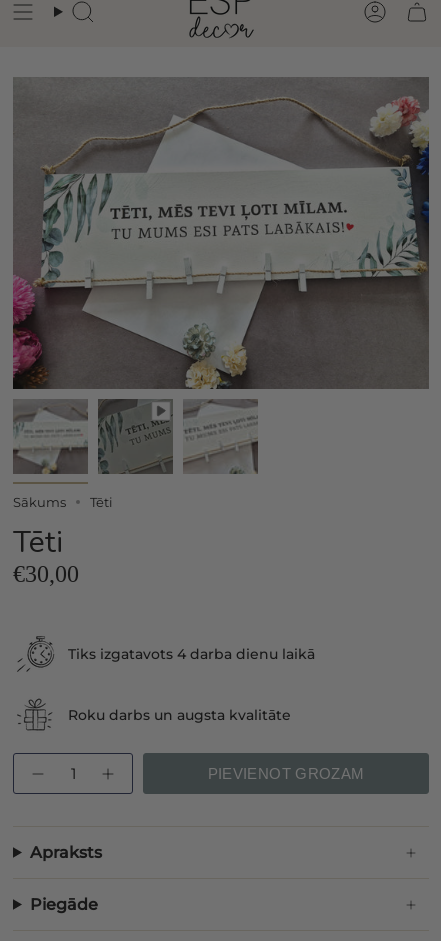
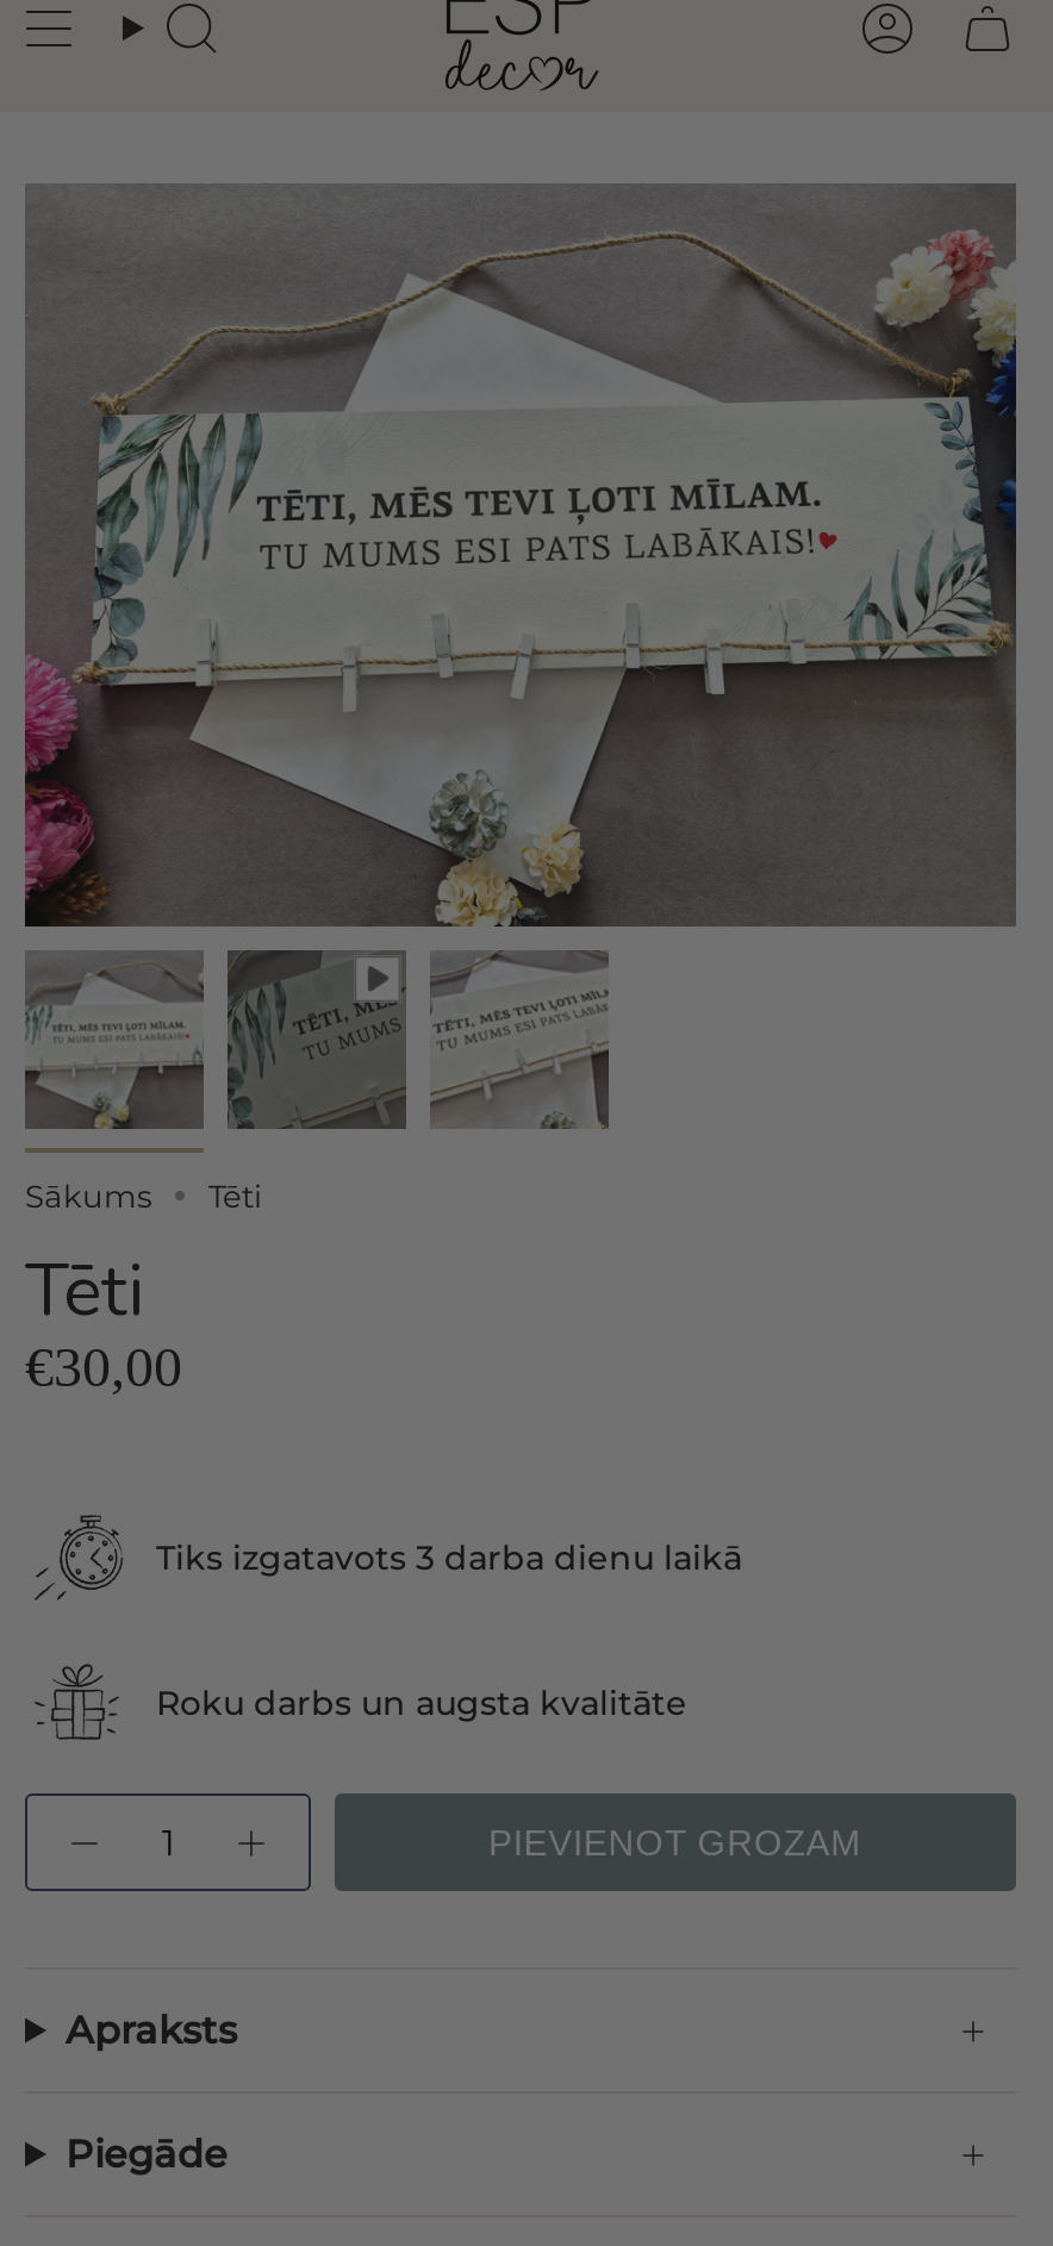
[68,644,315,662] Tiks izgatavots 4 darba dienu laikā -> [156,1535,742,1578] Tiks izgatavots 3 darba dienu laikā

